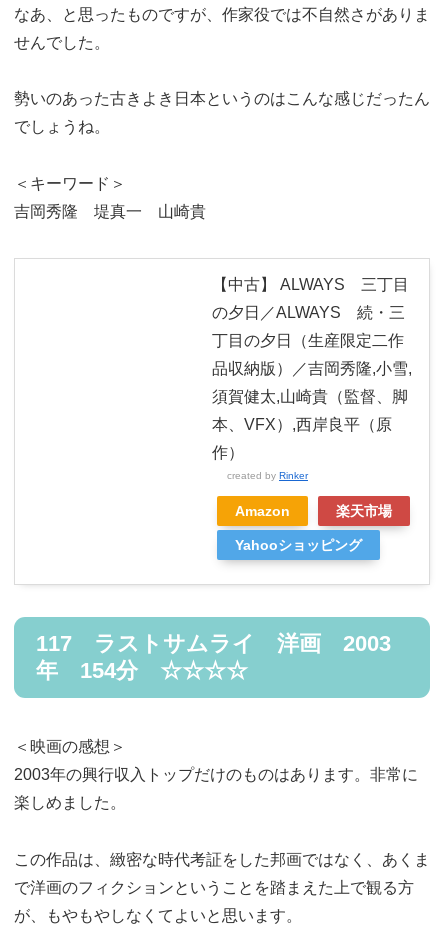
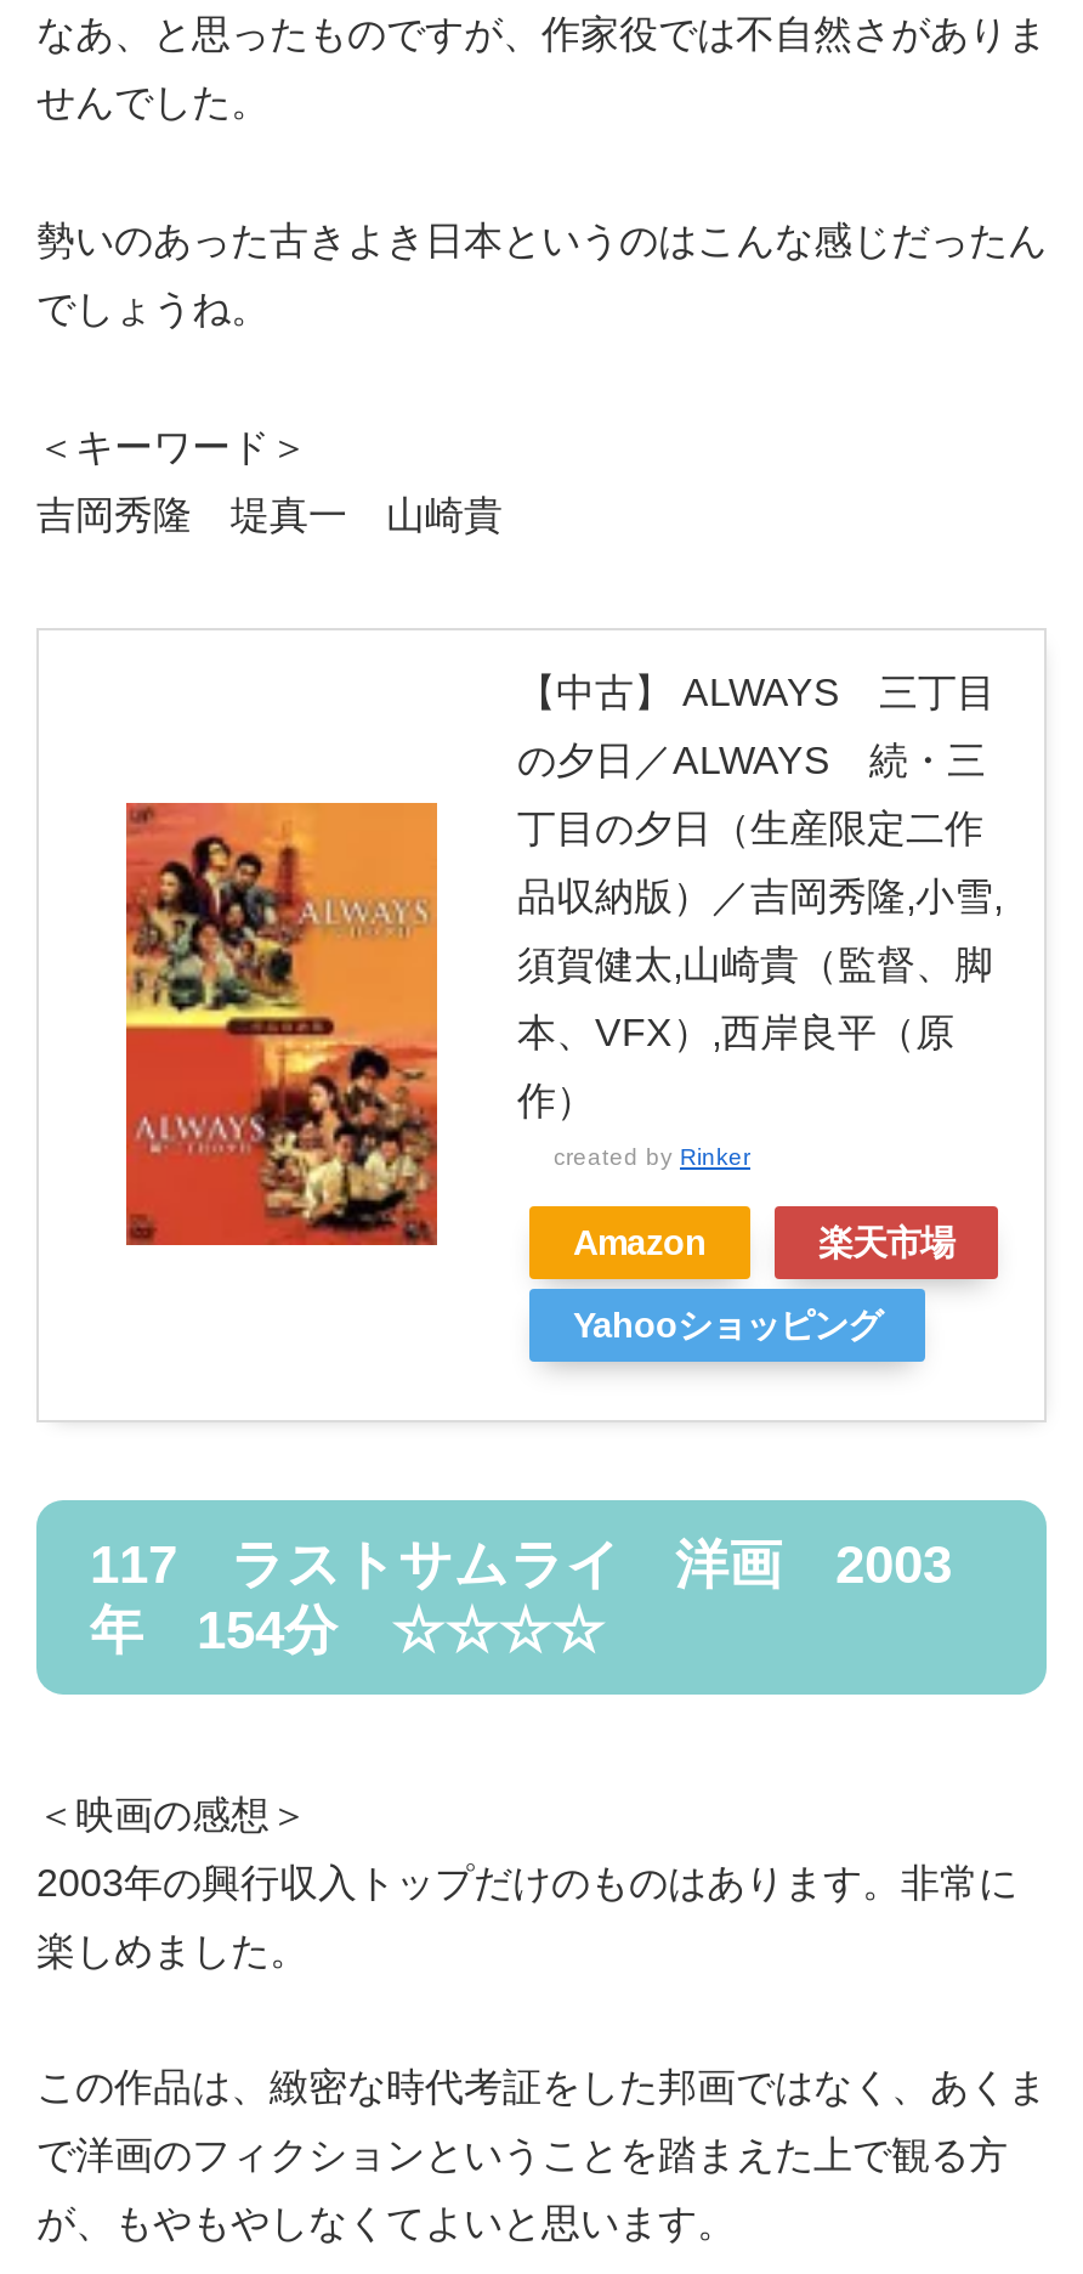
none -> [124,799,440,1249] [image]

